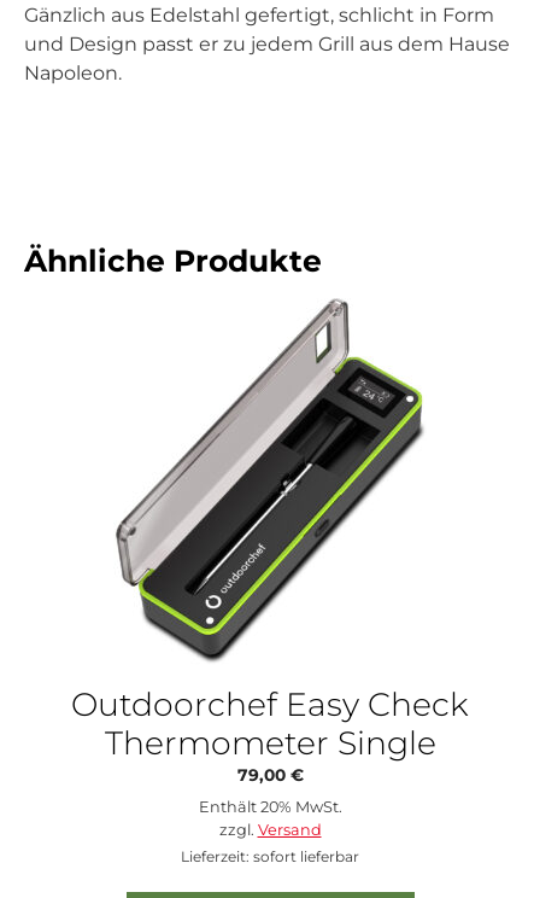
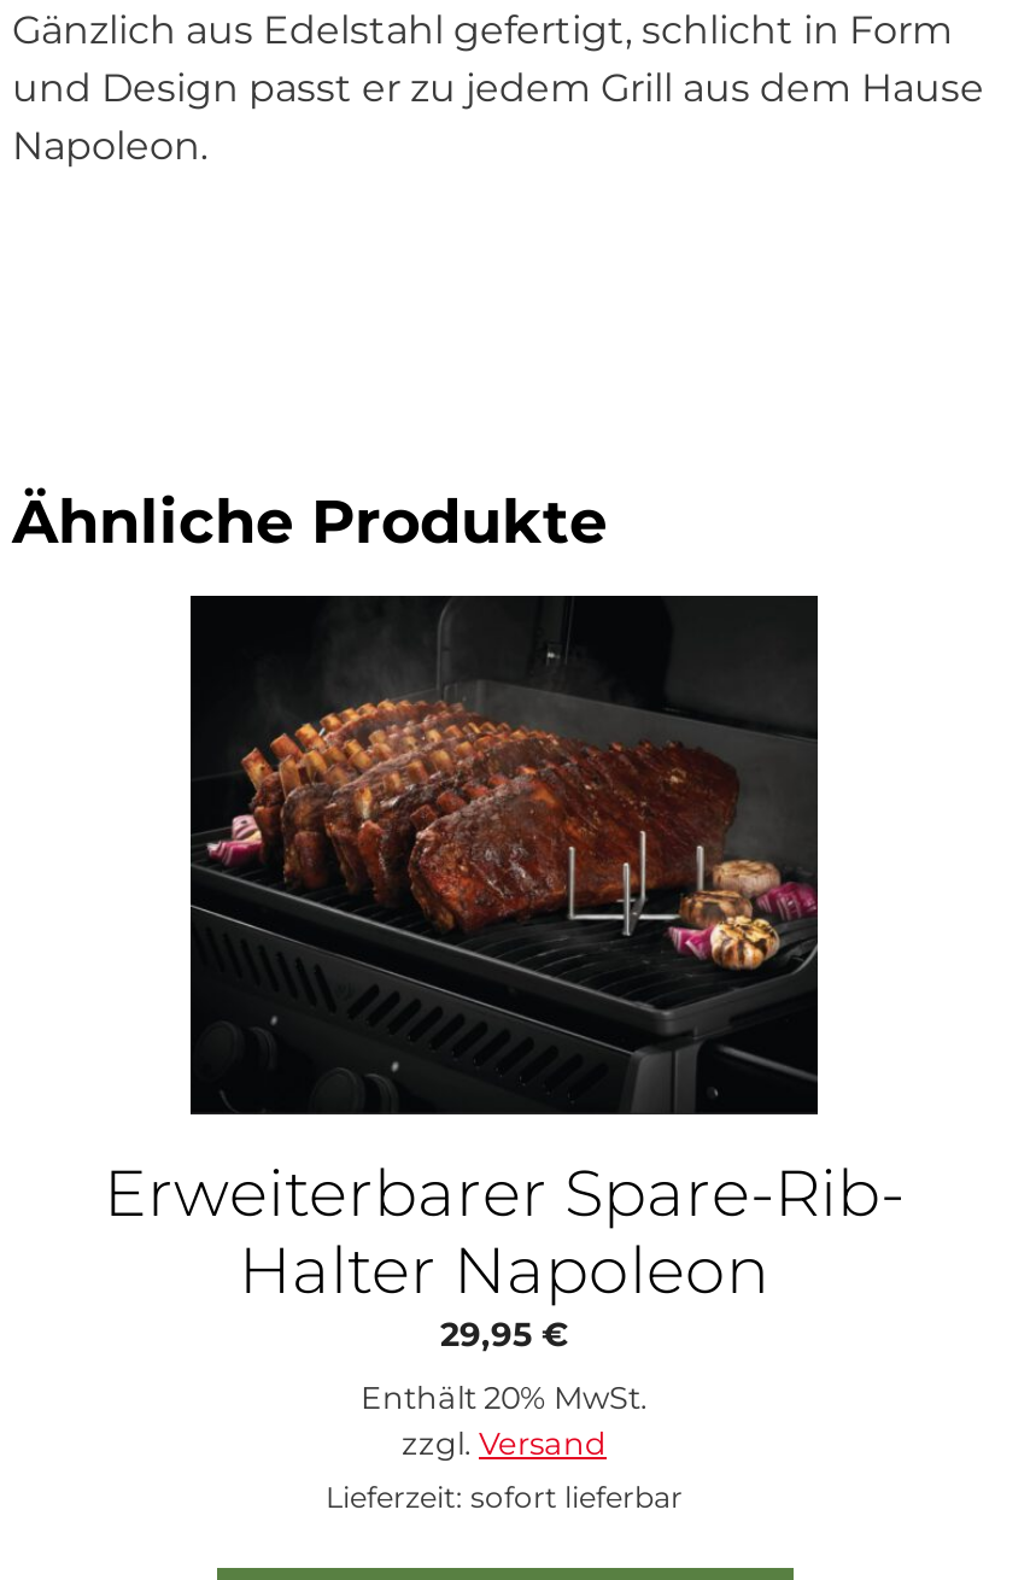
[113,298,427,568] [image] -> [188,593,820,1117] [image]
[71,685,469,785] Outdoorchef Easy Check | Thermometer Single | 79,00 € -> [104,1154,905,1354] Erweiterbarer Spare-Rib- | Halter Napoleon | 29,95 €

